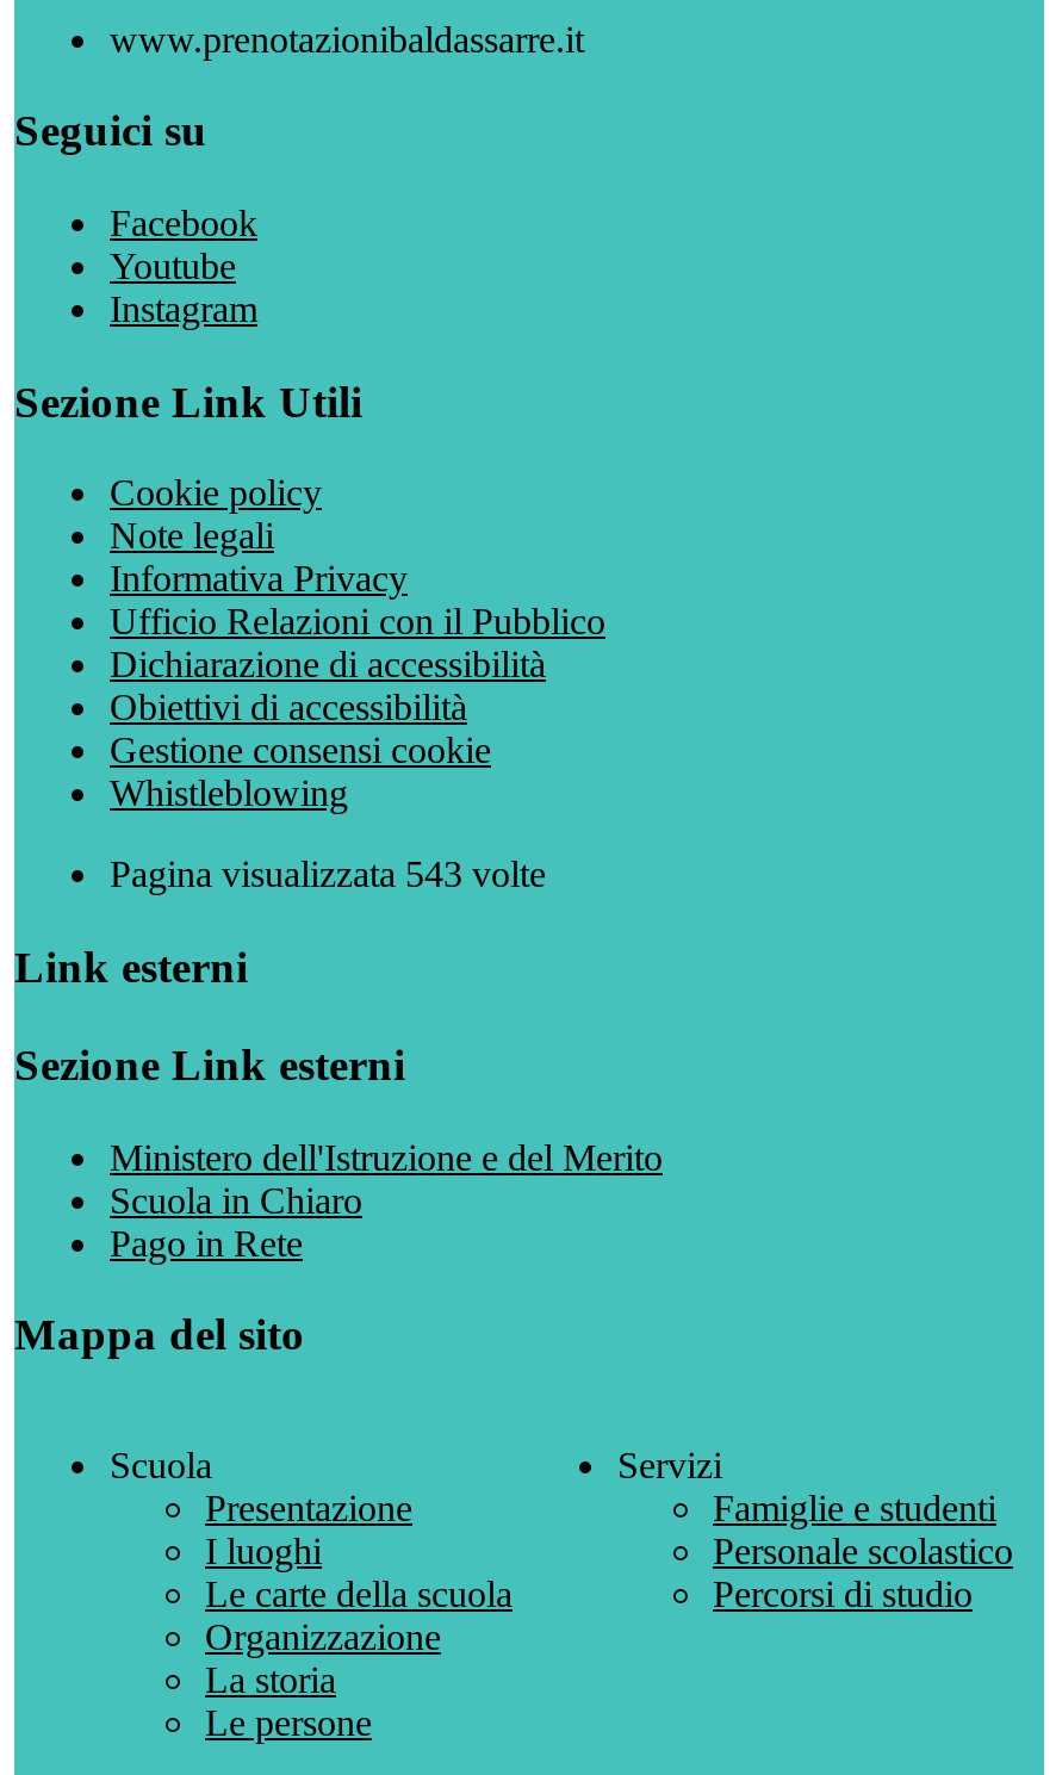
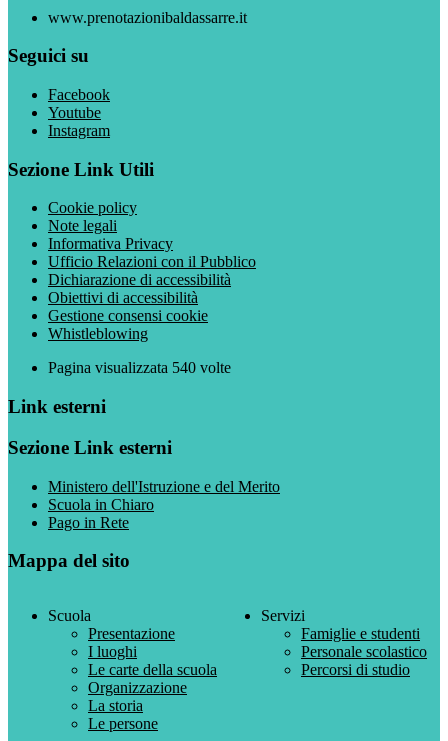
[110,854,546,895] Pagina visualizzata 543 volte -> [48,359,231,376] Pagina visualizzata 540 volte

